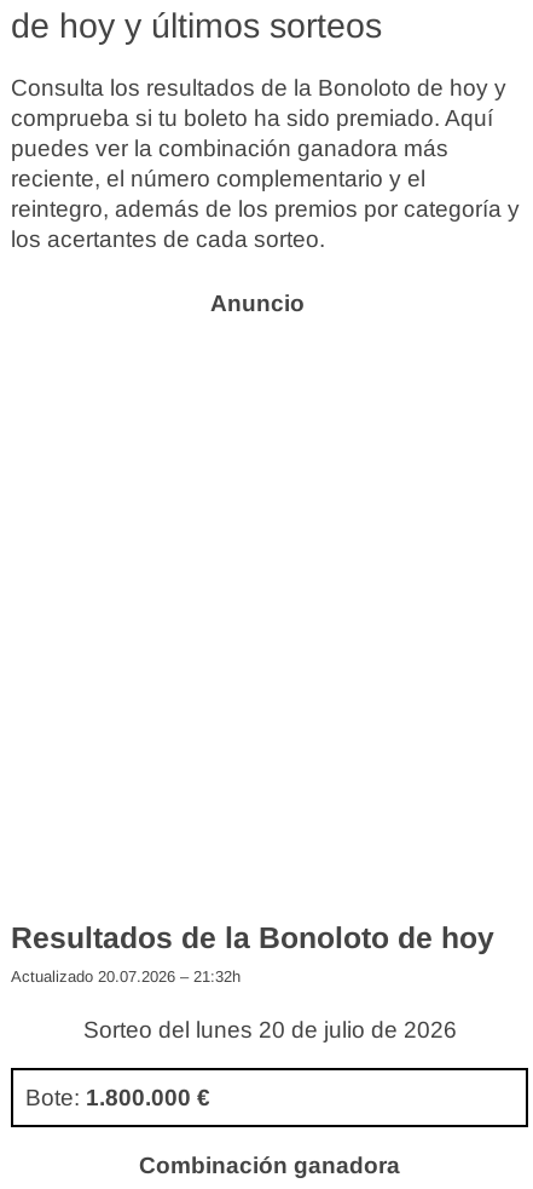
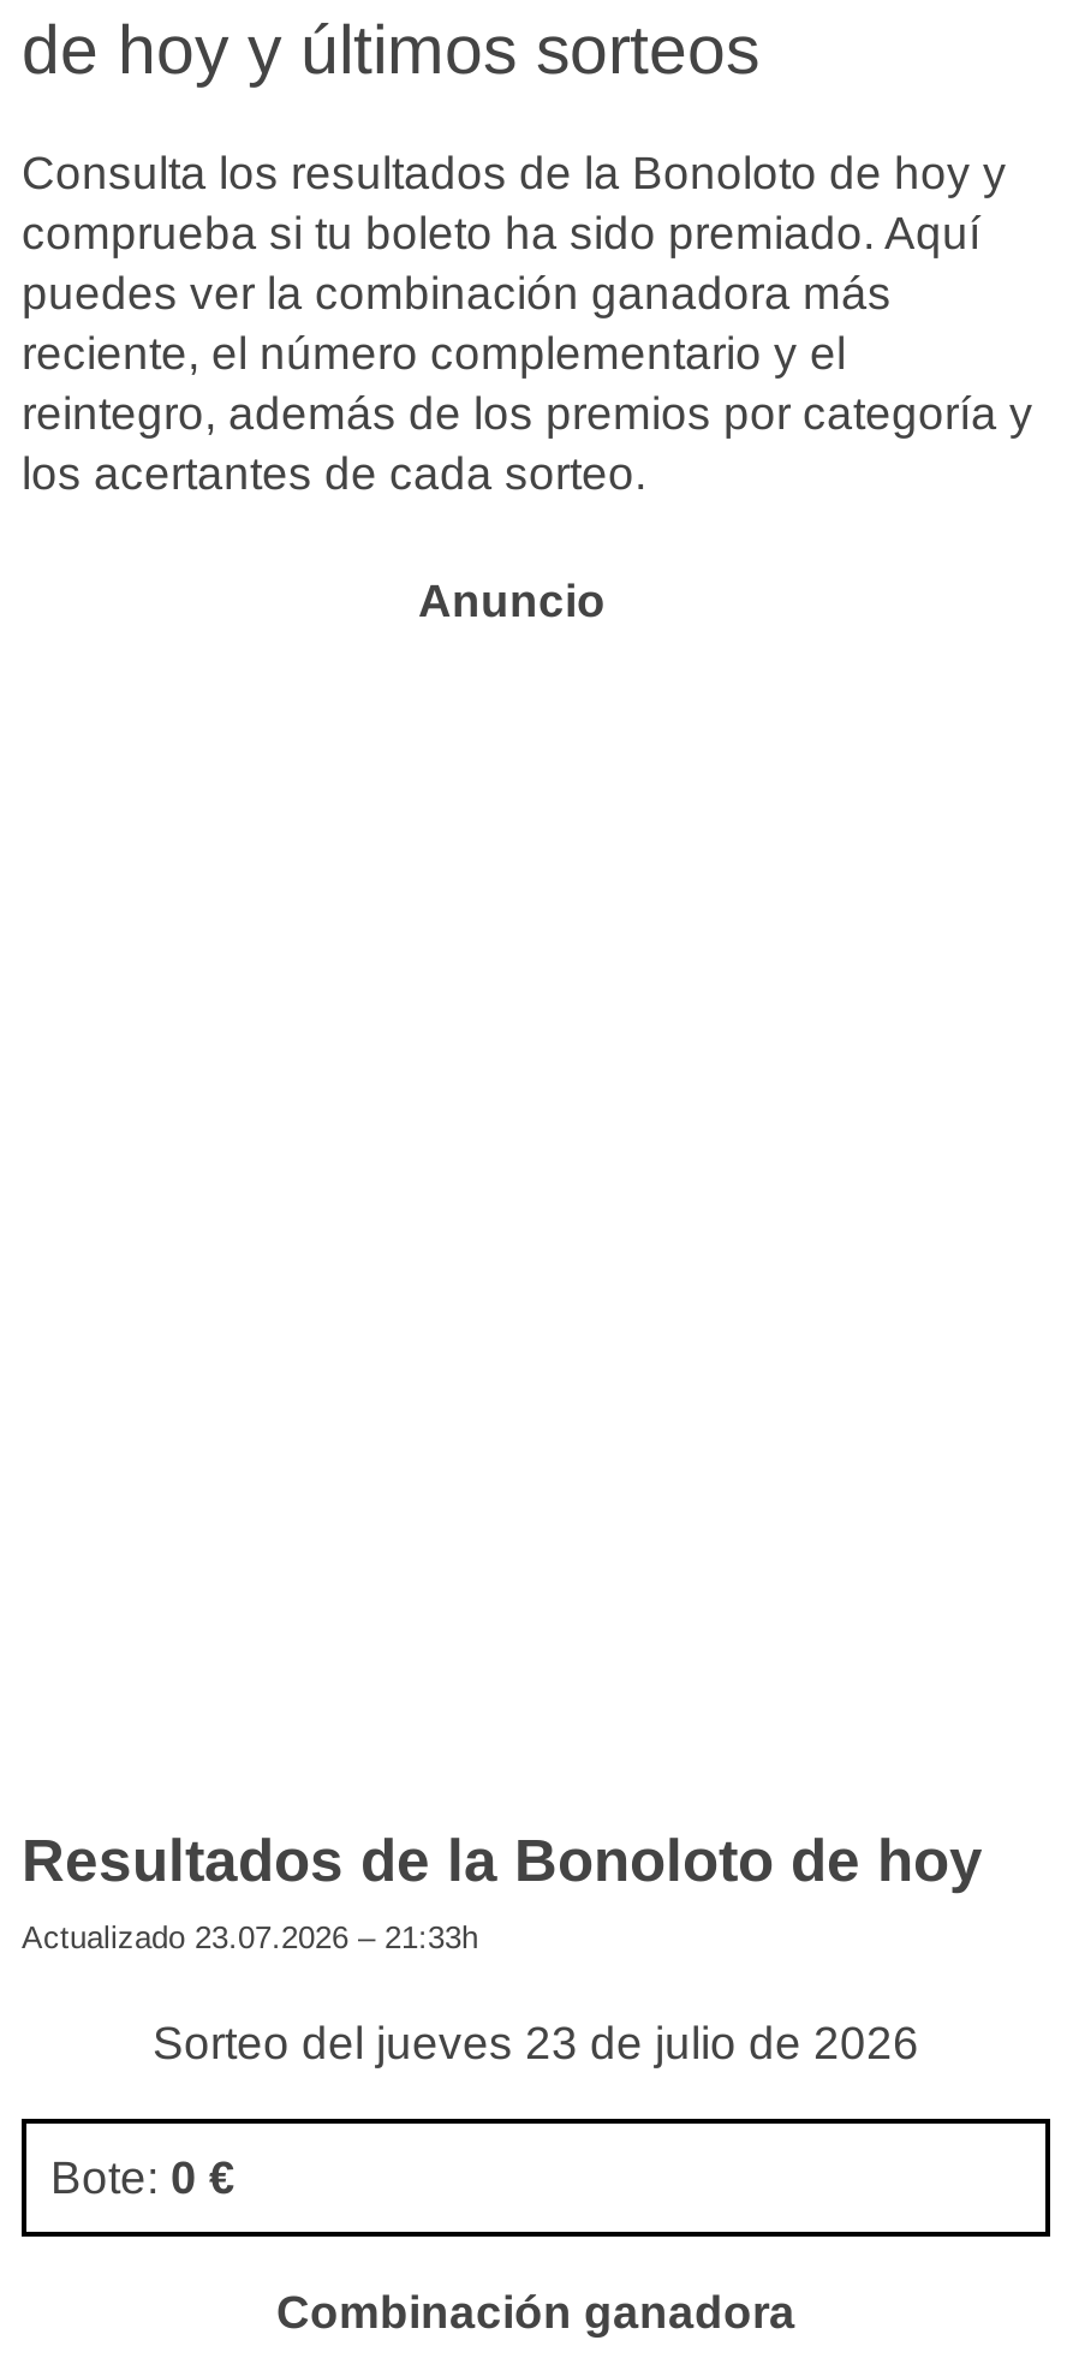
[11,967,241,986] Actualizado 20.07.2026 – 21:32h -> [22,1919,478,1955] Actualizado 23.07.2026 – 21:33h
[83,1017,456,1042] Sorteo del lunes 20 de julio de 2026 -> [153,2018,919,2068] Sorteo del jueves 23 de julio de 2026
[25,1085,210,1110] Bote: 1.800.000 € -> [50,2152,236,2203] Bote: 0 €

